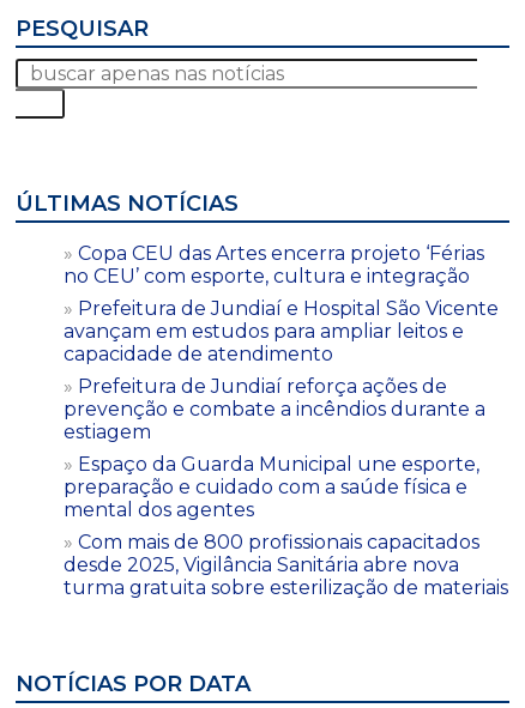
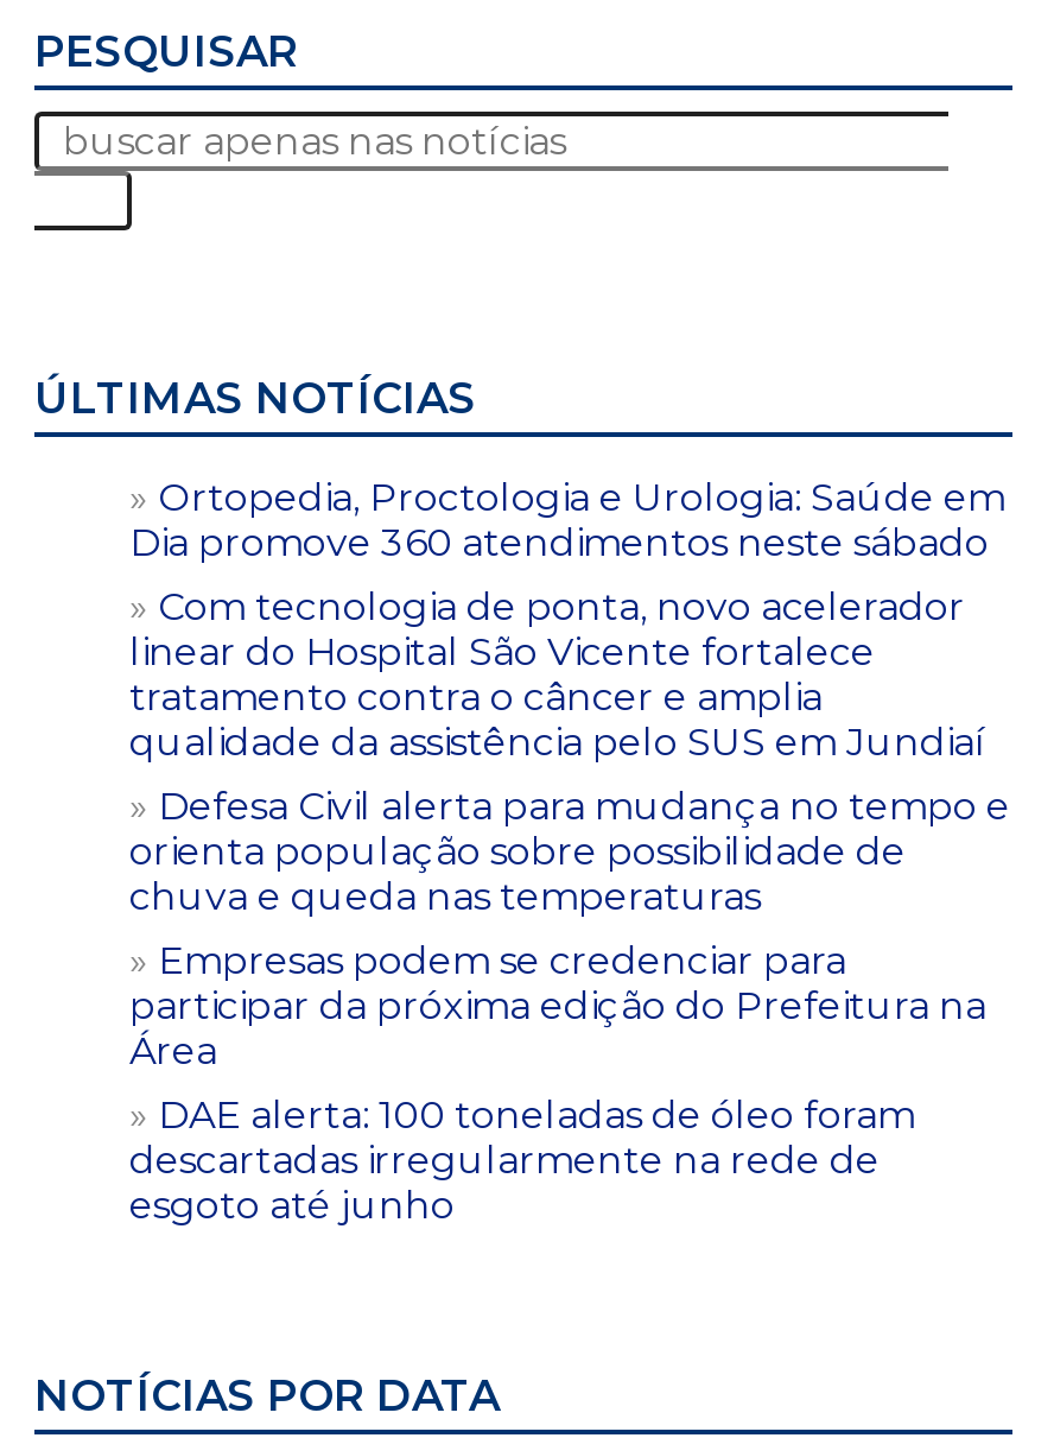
[64,242,508,599] Copa CEU das Artes encerra projeto ‘Férias | no CEU’ com esporte, cultura e integração | Prefeitura de Jundiaí e Hospital São Vicente | avançam em estudos para ampliar leitos e | capacidade de atendimento | Prefeitura de Jundiaí reforça ações de | prevenção e combate a incêndios durante a | estiagem | Espaço da Guarda Municipal une esporte, | preparação e cuidado com a saúde física e | mental dos agentes | Com mais de 800 profissionais capacitados | desde 2025, Vigilância Sanitária abre nova | turma gratuita sobre esterilização de materiais -> [129,475,1010,1227] Ortopedia, Proctologia e Urologia: Saúde em | Dia promove 360 atendimentos neste sábado | Com tecnologia de ponta, novo acelerador | linear do Hospital São Vicente fortalece | tratamento contra o câncer e amplia | qualidade da assistência pelo SUS em Jundiaí | Defesa Civil alerta para mudança no tempo e | orienta população sobre possibilidade de | chuva e queda nas temperaturas | Empresas podem se credenciar para | participar da próxima edição do Prefeitura na | Área | DAE alerta: 100 toneladas de óleo foram | descartadas irregularmente na rede de | esgoto até junho

